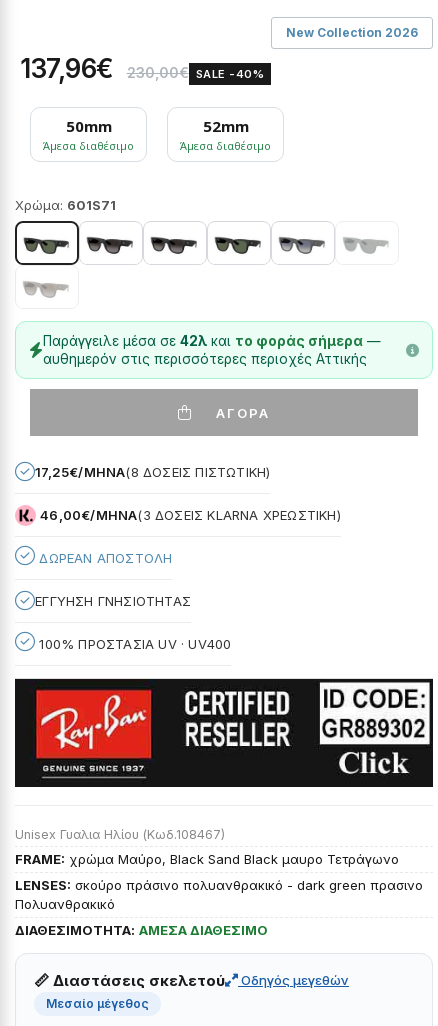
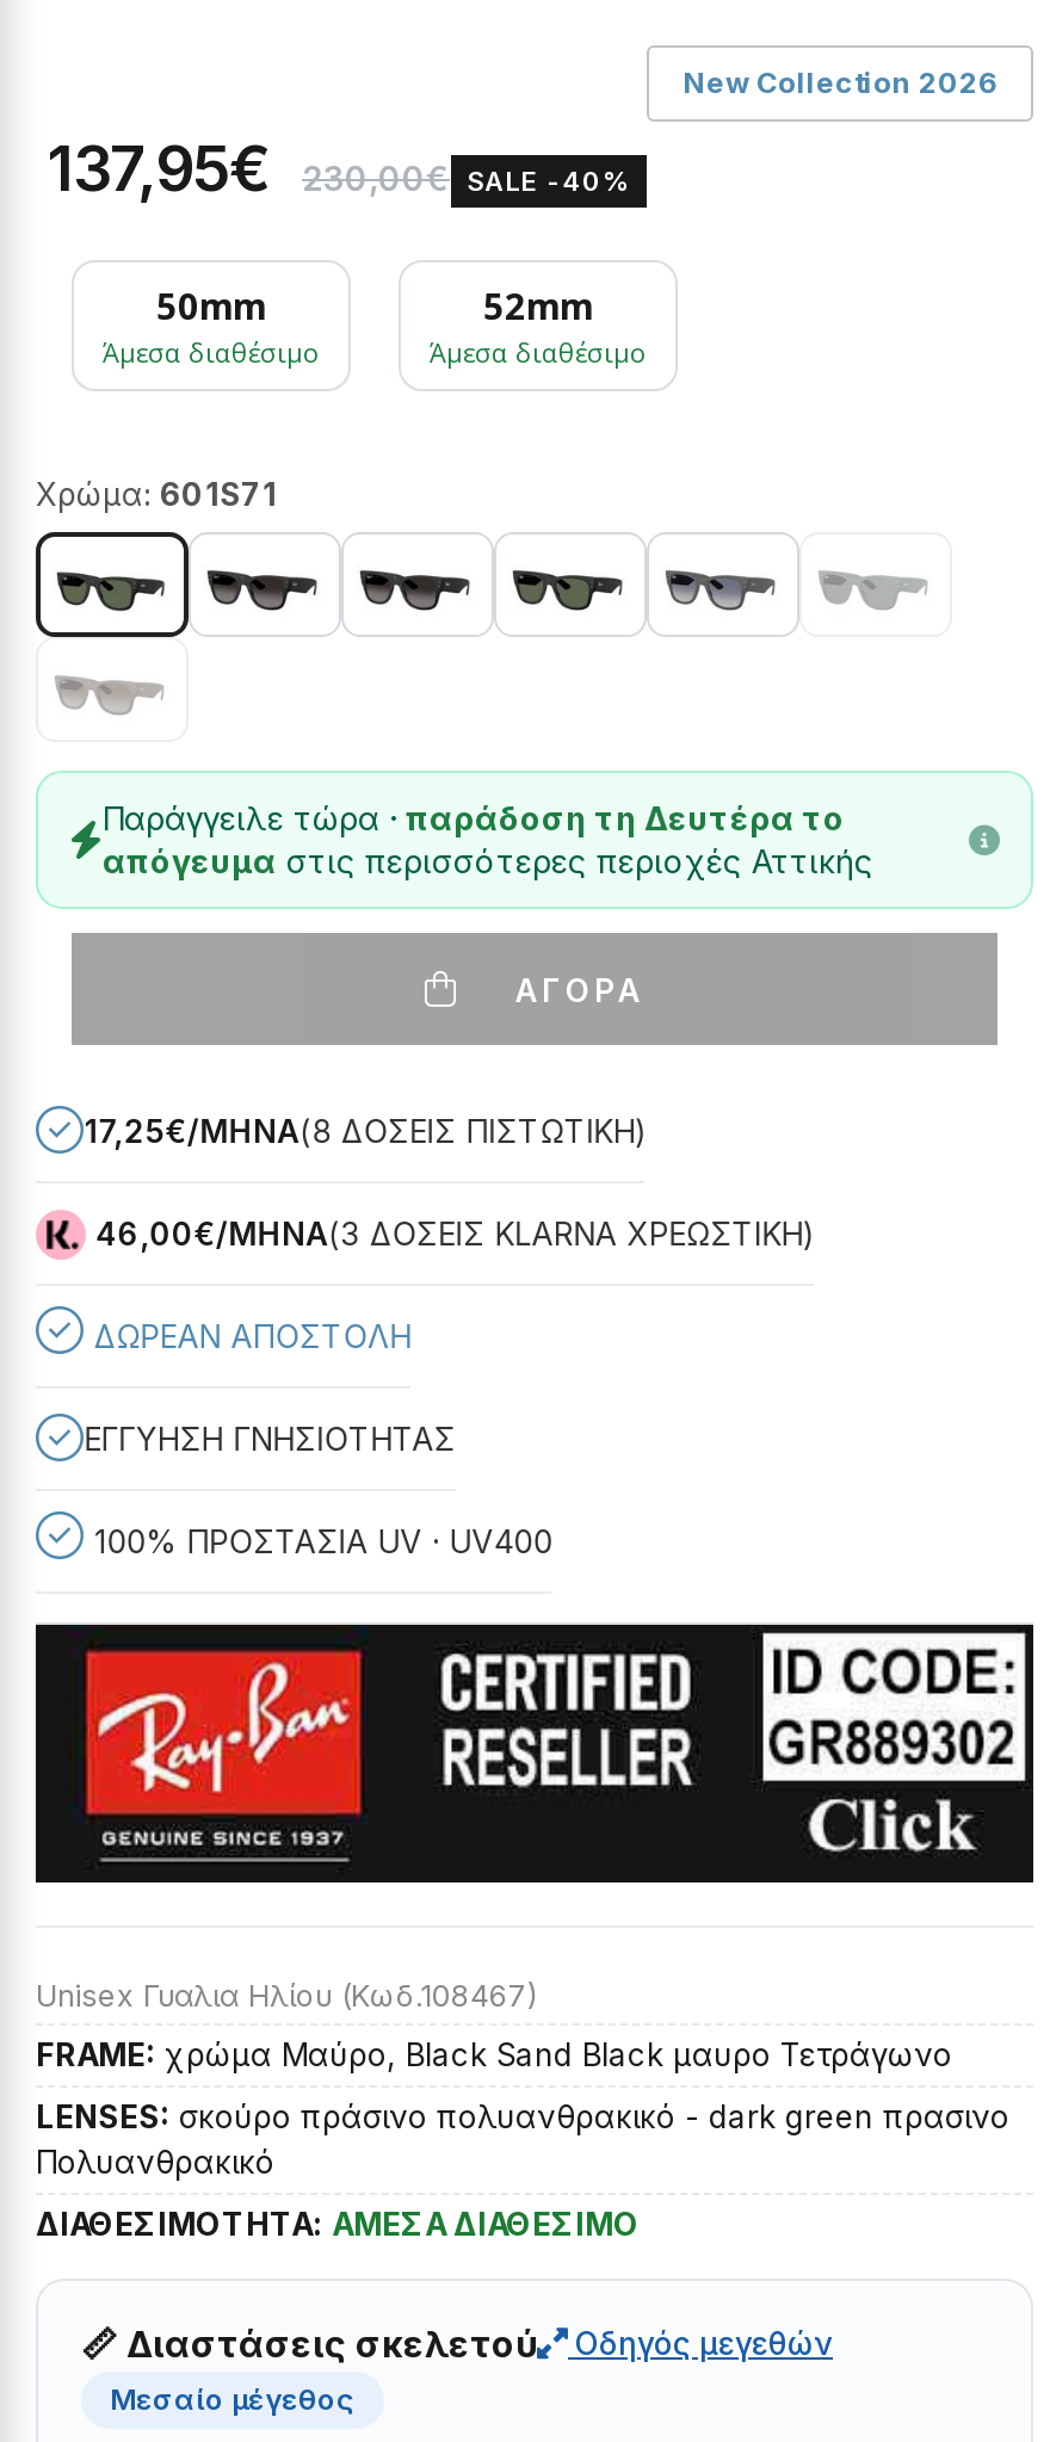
[20,53,264,84] 137,96€ 230,00€ SALE -40% -> [48,131,630,205] 137,95€ 230,00€ SALE -40%
[43,333,381,367] Παράγγειλε μέσα σε 42λ και το φοράς σήμερα — | αυθημερόν στις περισσότερες περιοχές Αττικής -> [103,799,873,880] Παράγγειλε τώρα · παράδοση τη Δευτέρα το | απόγευμα στις περισσότερες περιοχές Αττικής

